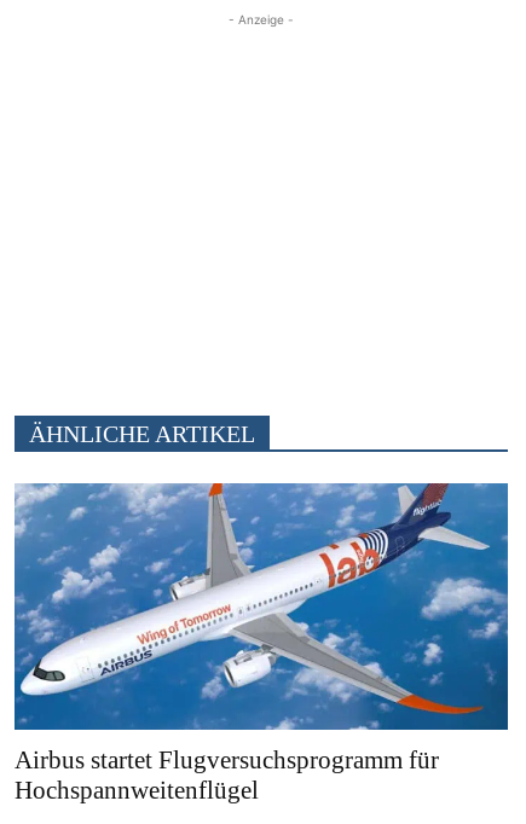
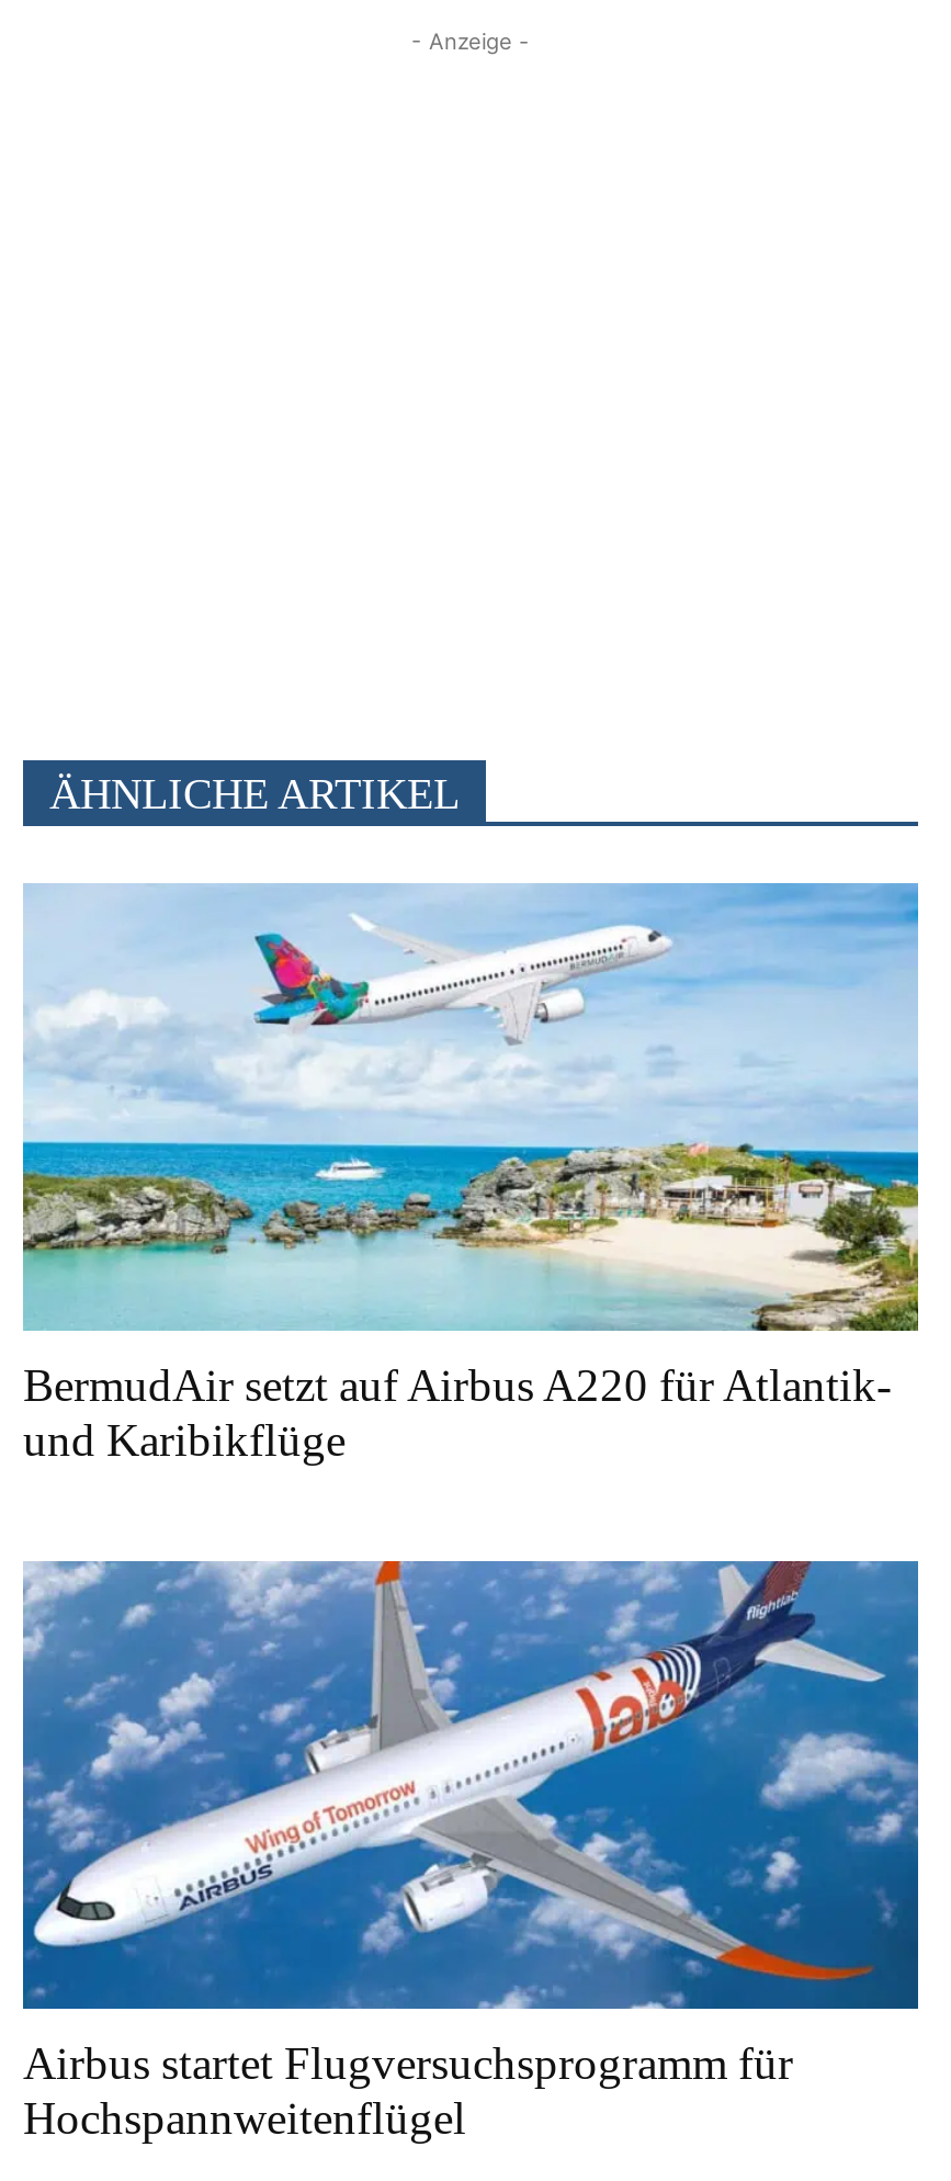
none -> [21,881,920,1468] [image] | BermudAir setzt auf Airbus A220 für Atlantik- | und Karibikflüge

